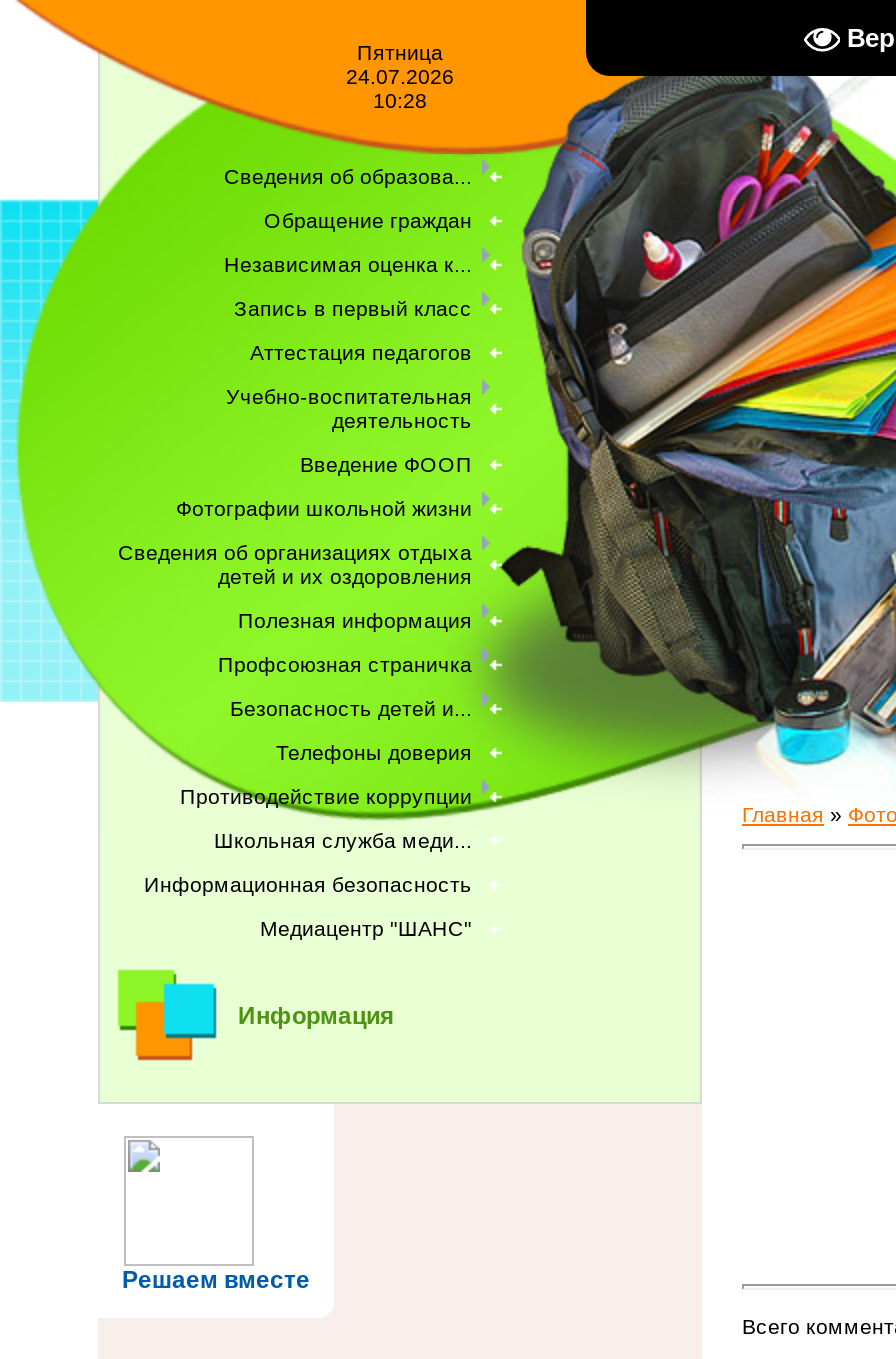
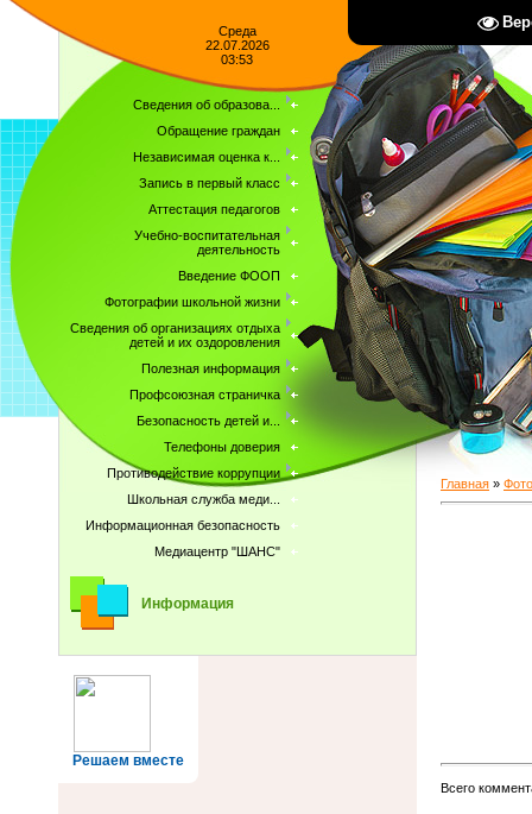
[346,40,454,112] Пятница | 24.07.2026 | 10:28 -> [205,24,270,67] Среда | 22.07.2026 | 03:53

